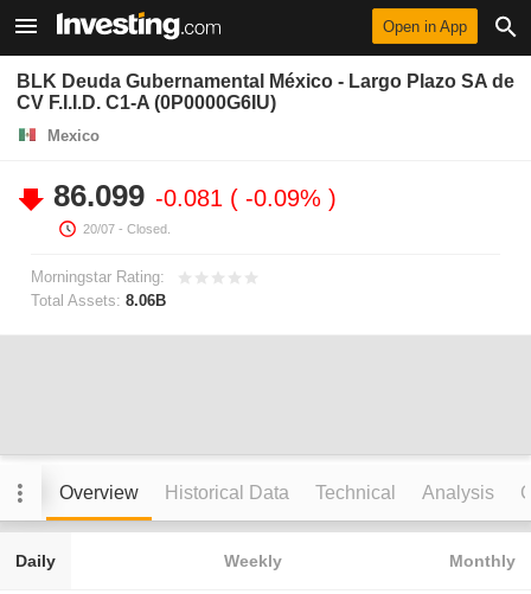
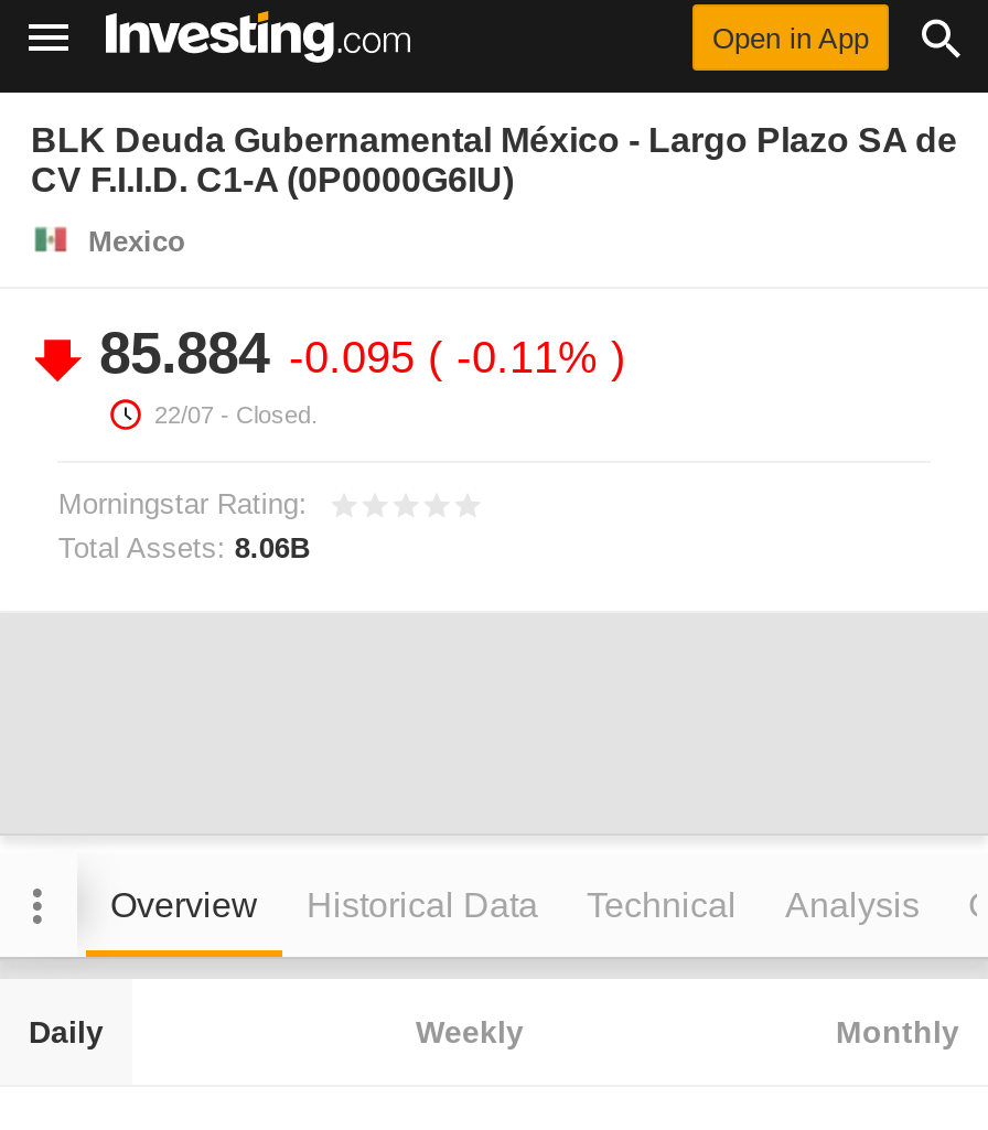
[53,178,328,213] 86.099 -0.081 -0.09% -> [99,320,611,386] 85.884 -0.095 -0.11%
[83,222,171,236] 20/07 - Closed. -> [154,401,318,428] 22/07 - Closed.

